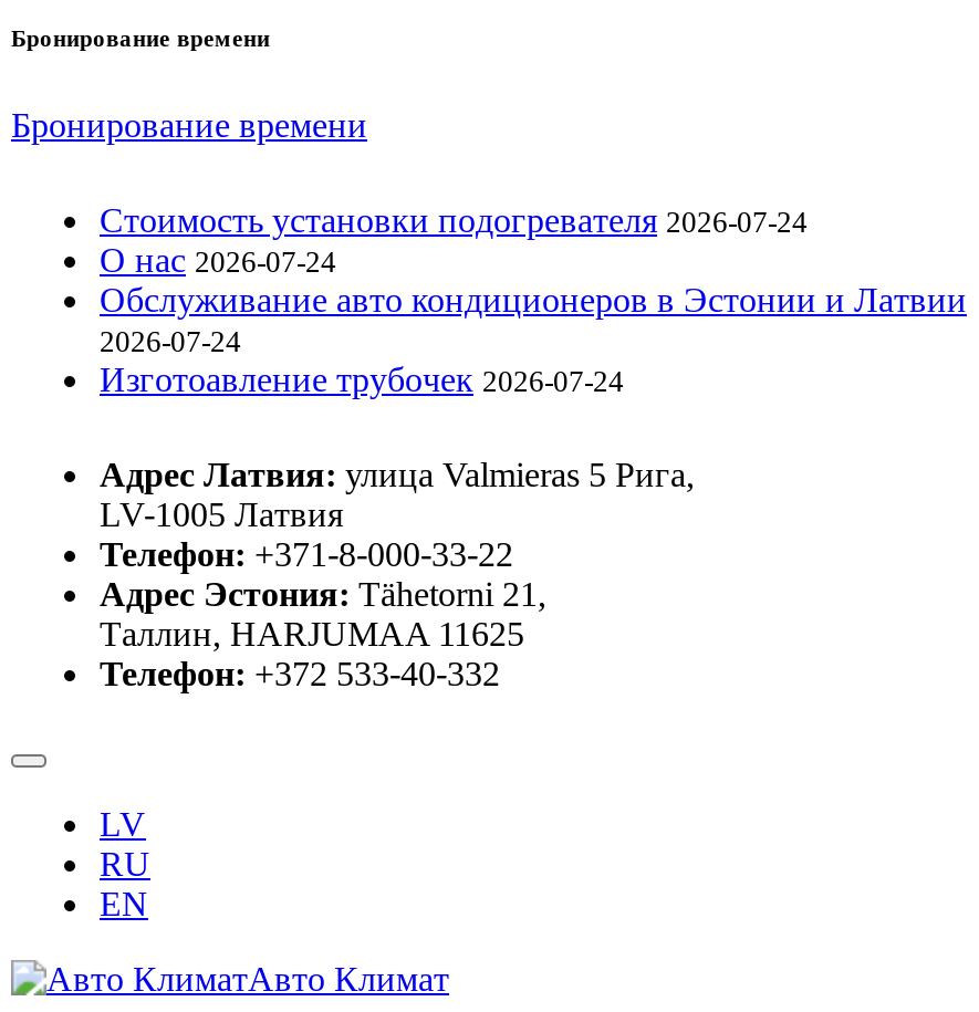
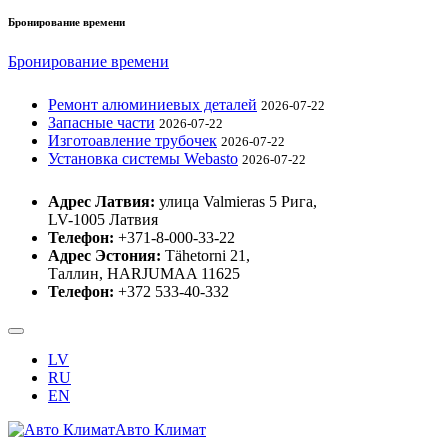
[100,201,967,398] Стоимость установки подогревателя 2026-07-24 | О нас 2026-07-24 | Обслуживание авто кондиционеров в Эстонии и Латвии | 2026-07-24 | Изготоaвление трубочек 2026-07-24 -> [48,96,325,167] Ремонт алюминиевых деталей 2026-07-22 | Запасные части 2026-07-22 | Изготоaвление трубочек 2026-07-22 | Установка системы Webasto 2026-07-22

